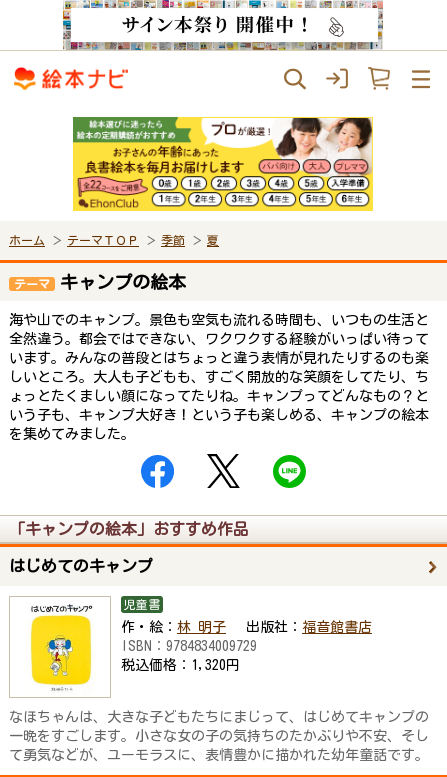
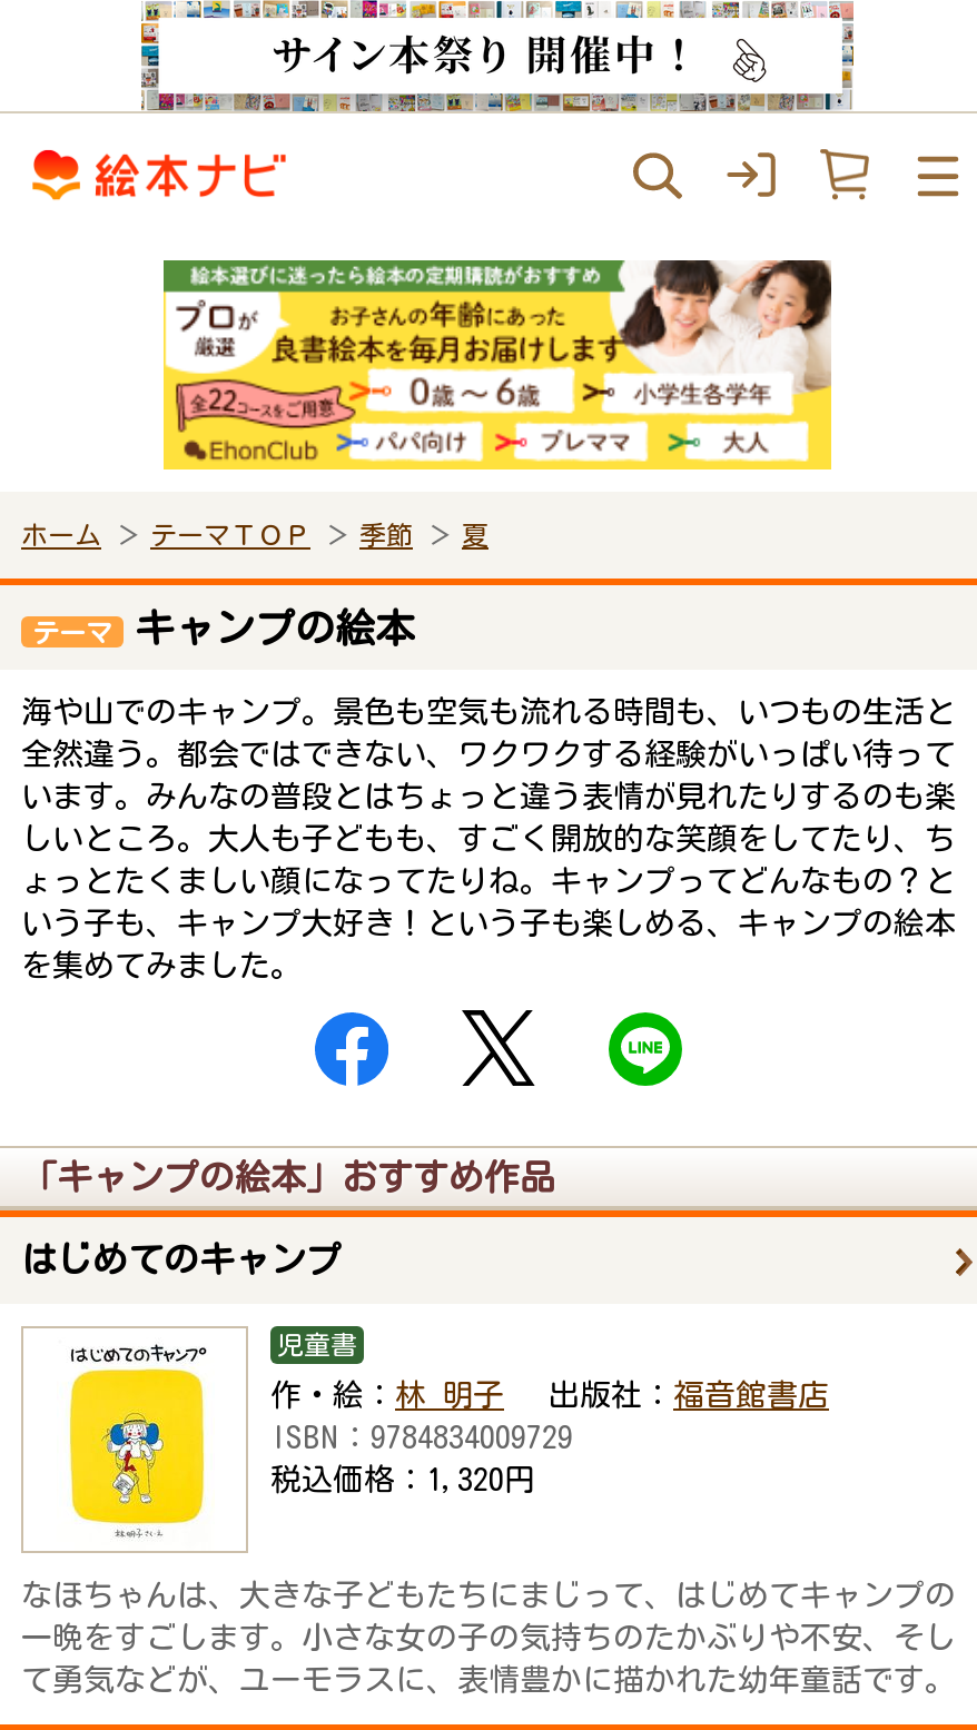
[72,116,374,208] [image] -> [161,258,833,463] [image]

